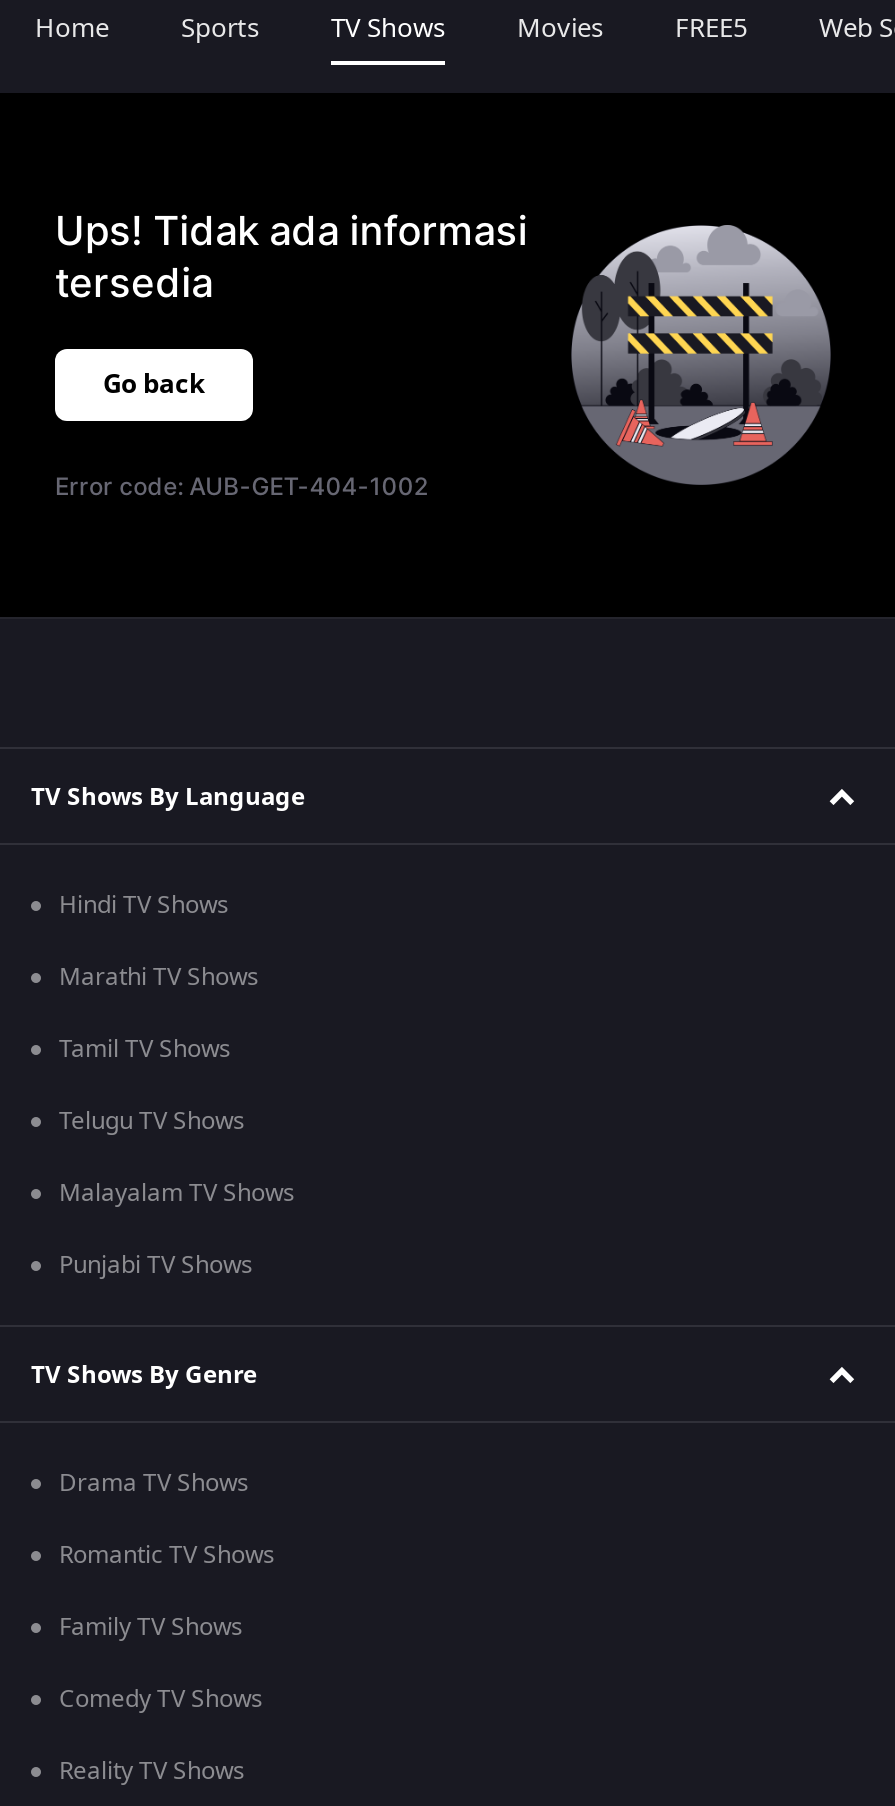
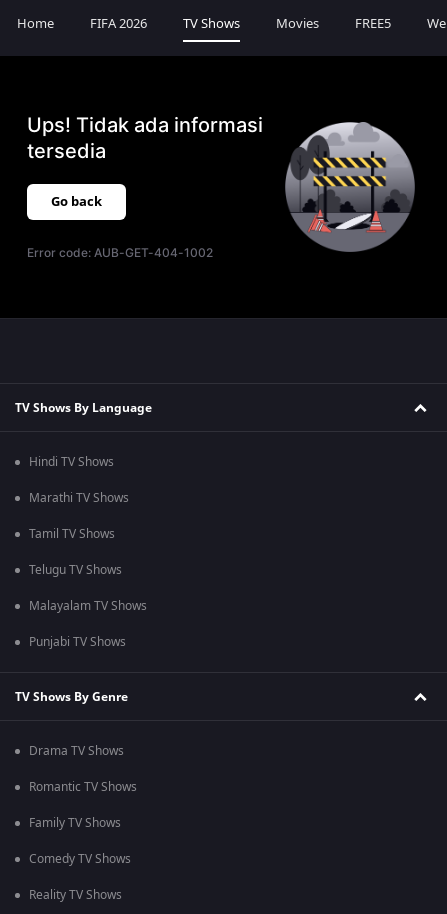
[181,9,259,47] Sports -> [90,14,147,33] FIFA 2026

